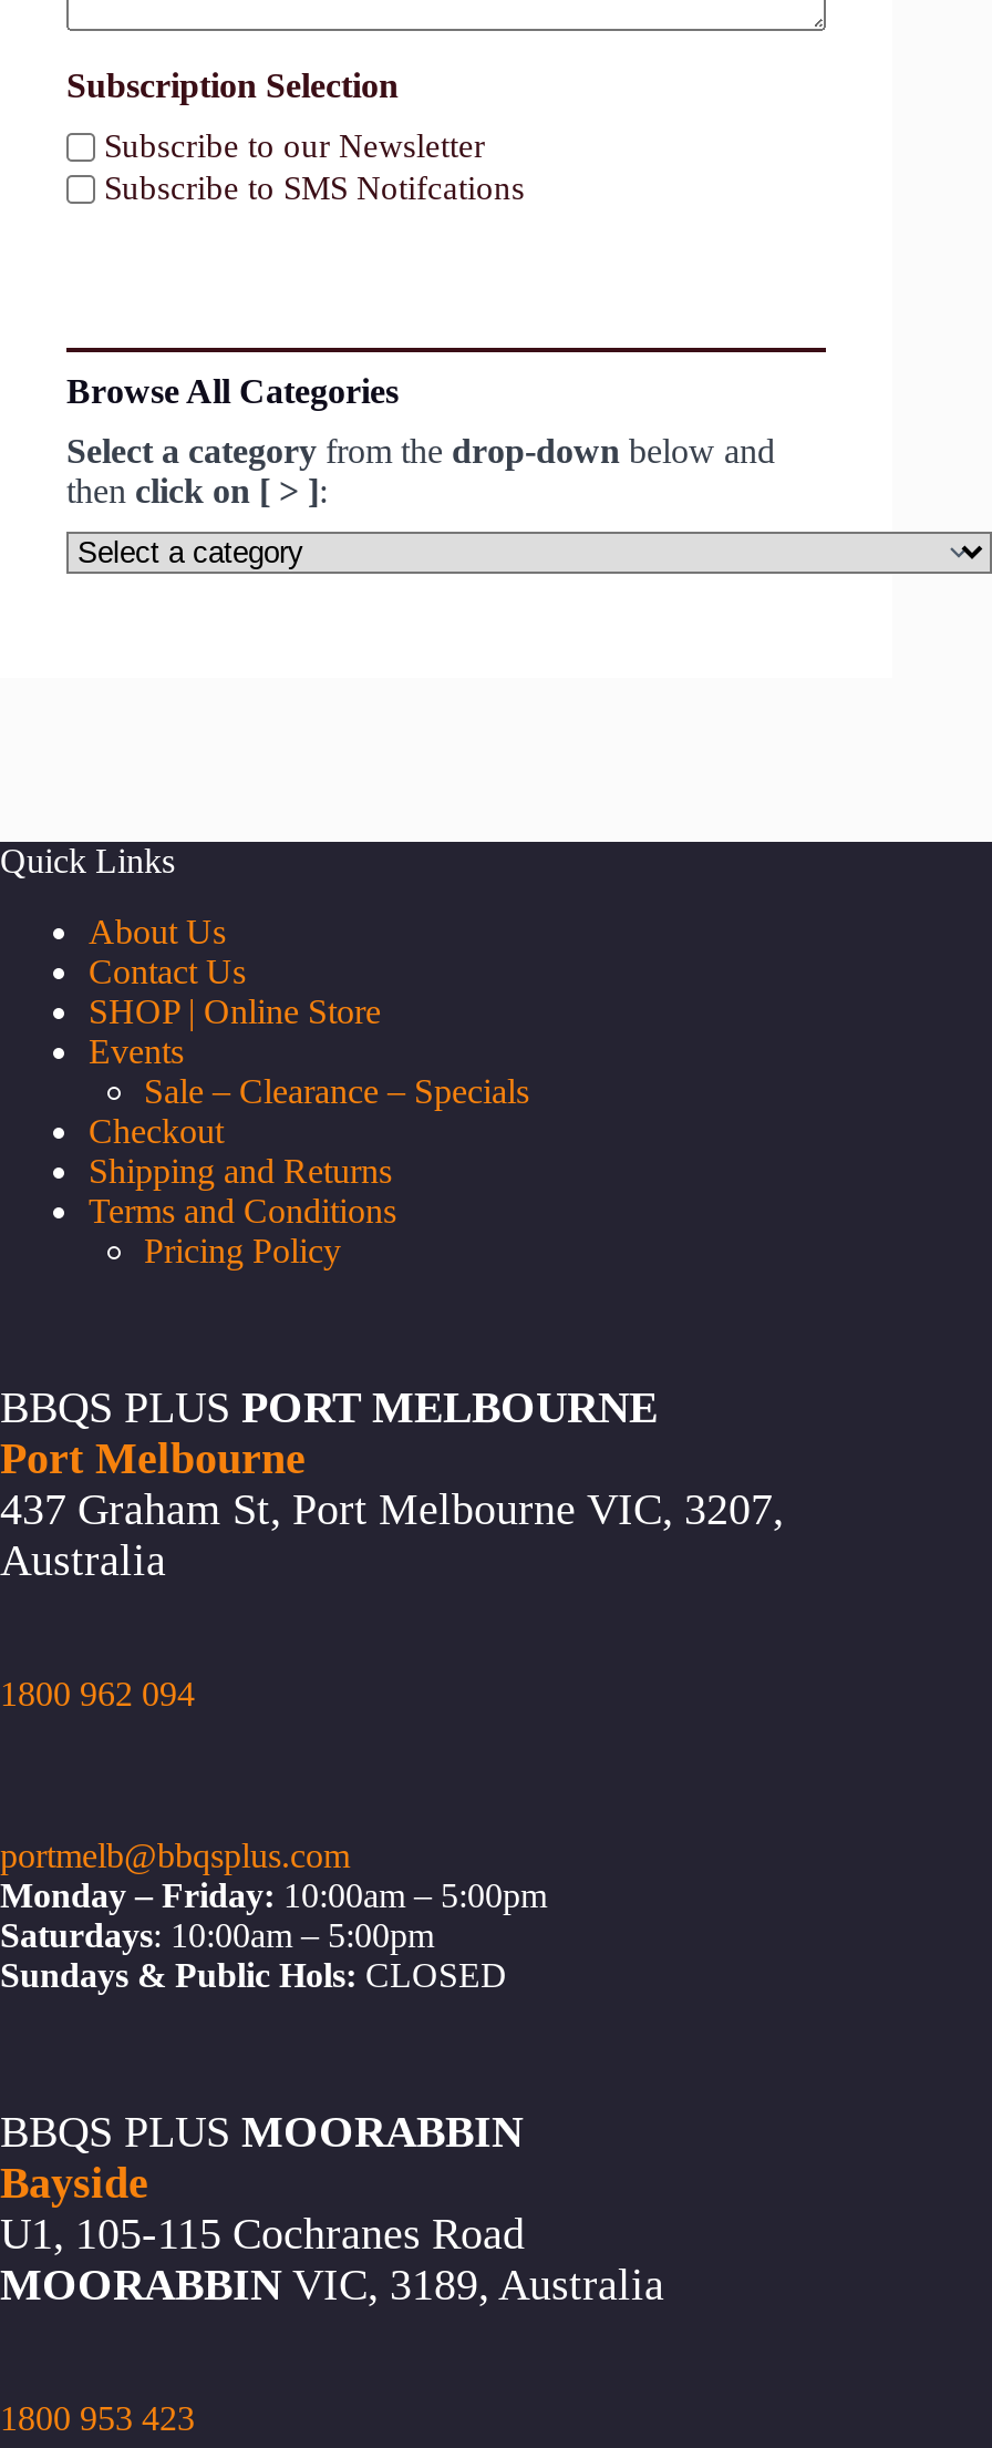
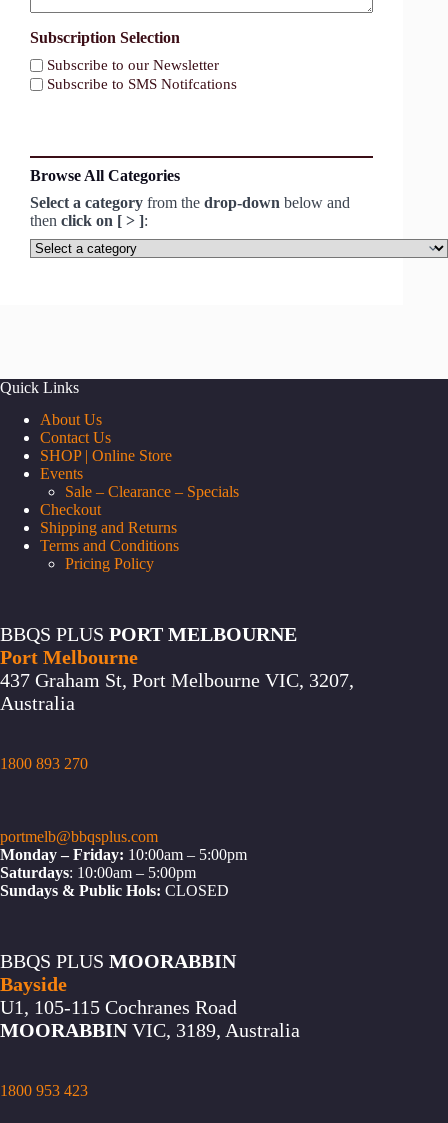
[0,1676,195,1713] 1800 962 094 -> [0,755,88,772] 1800 893 270

